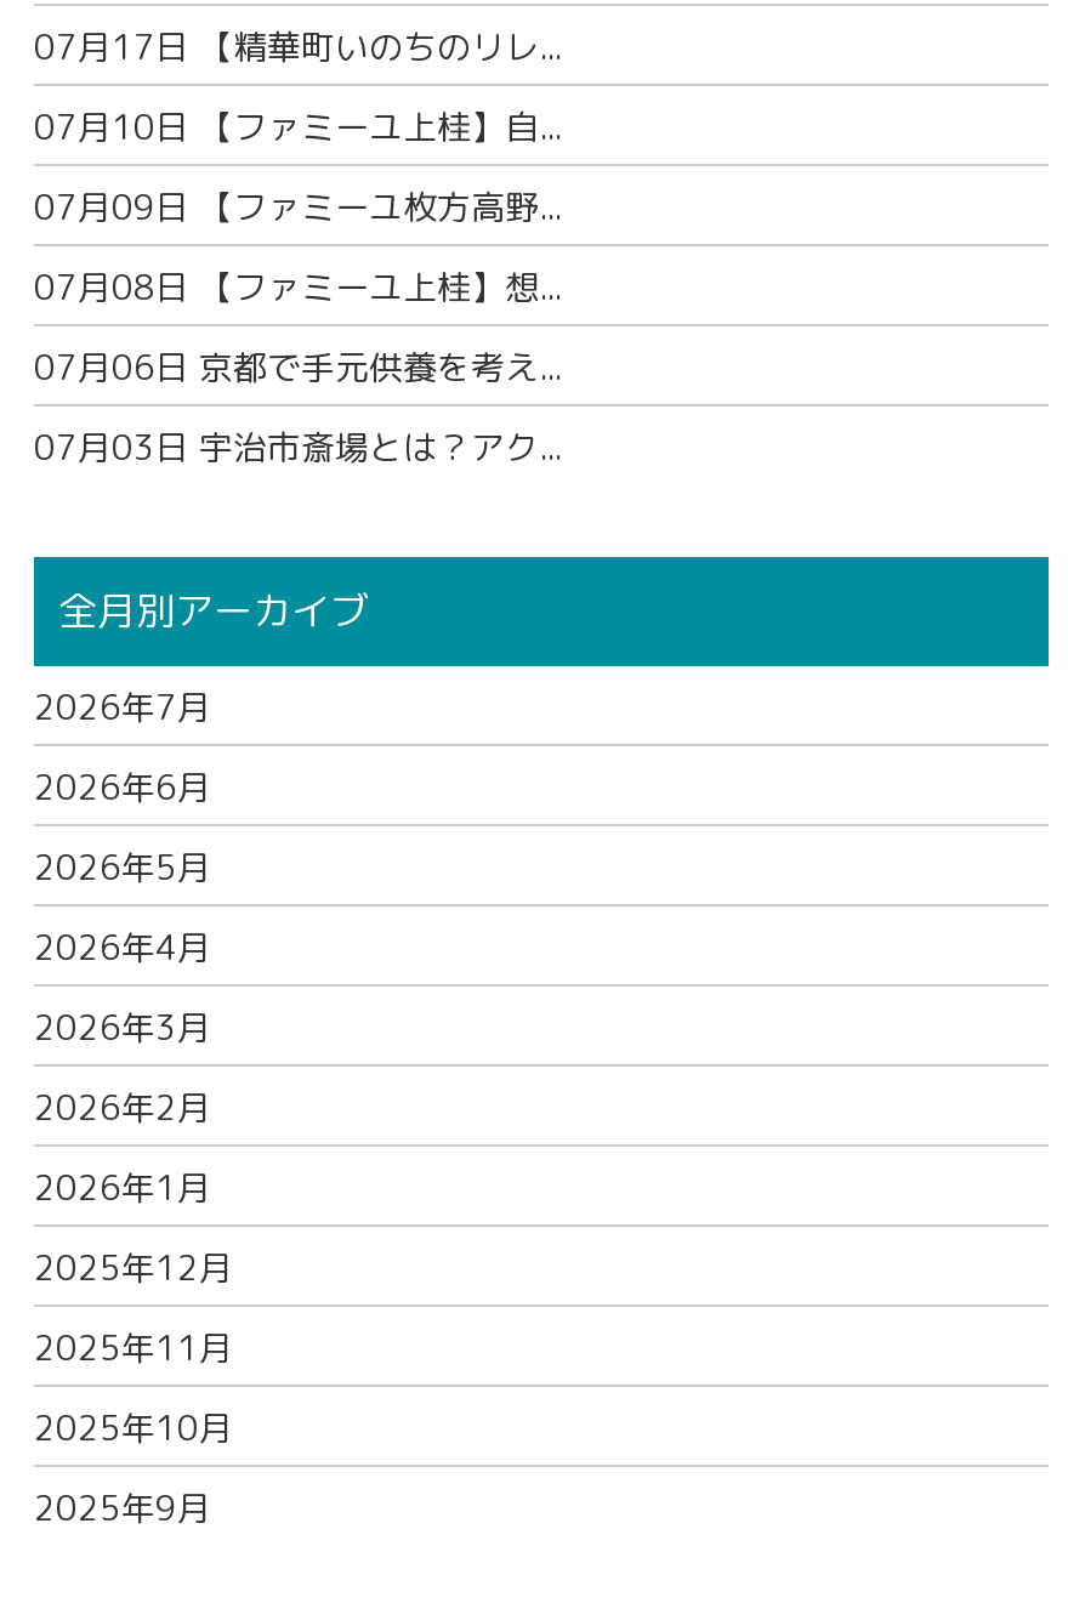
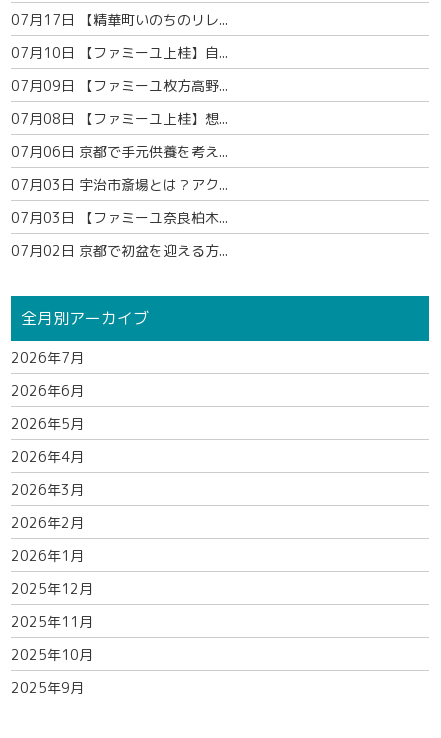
none -> [11,207,228,259] 07月03日【ファミーユ奈良柏木... | 07月02日京都で初盆を迎える方...

